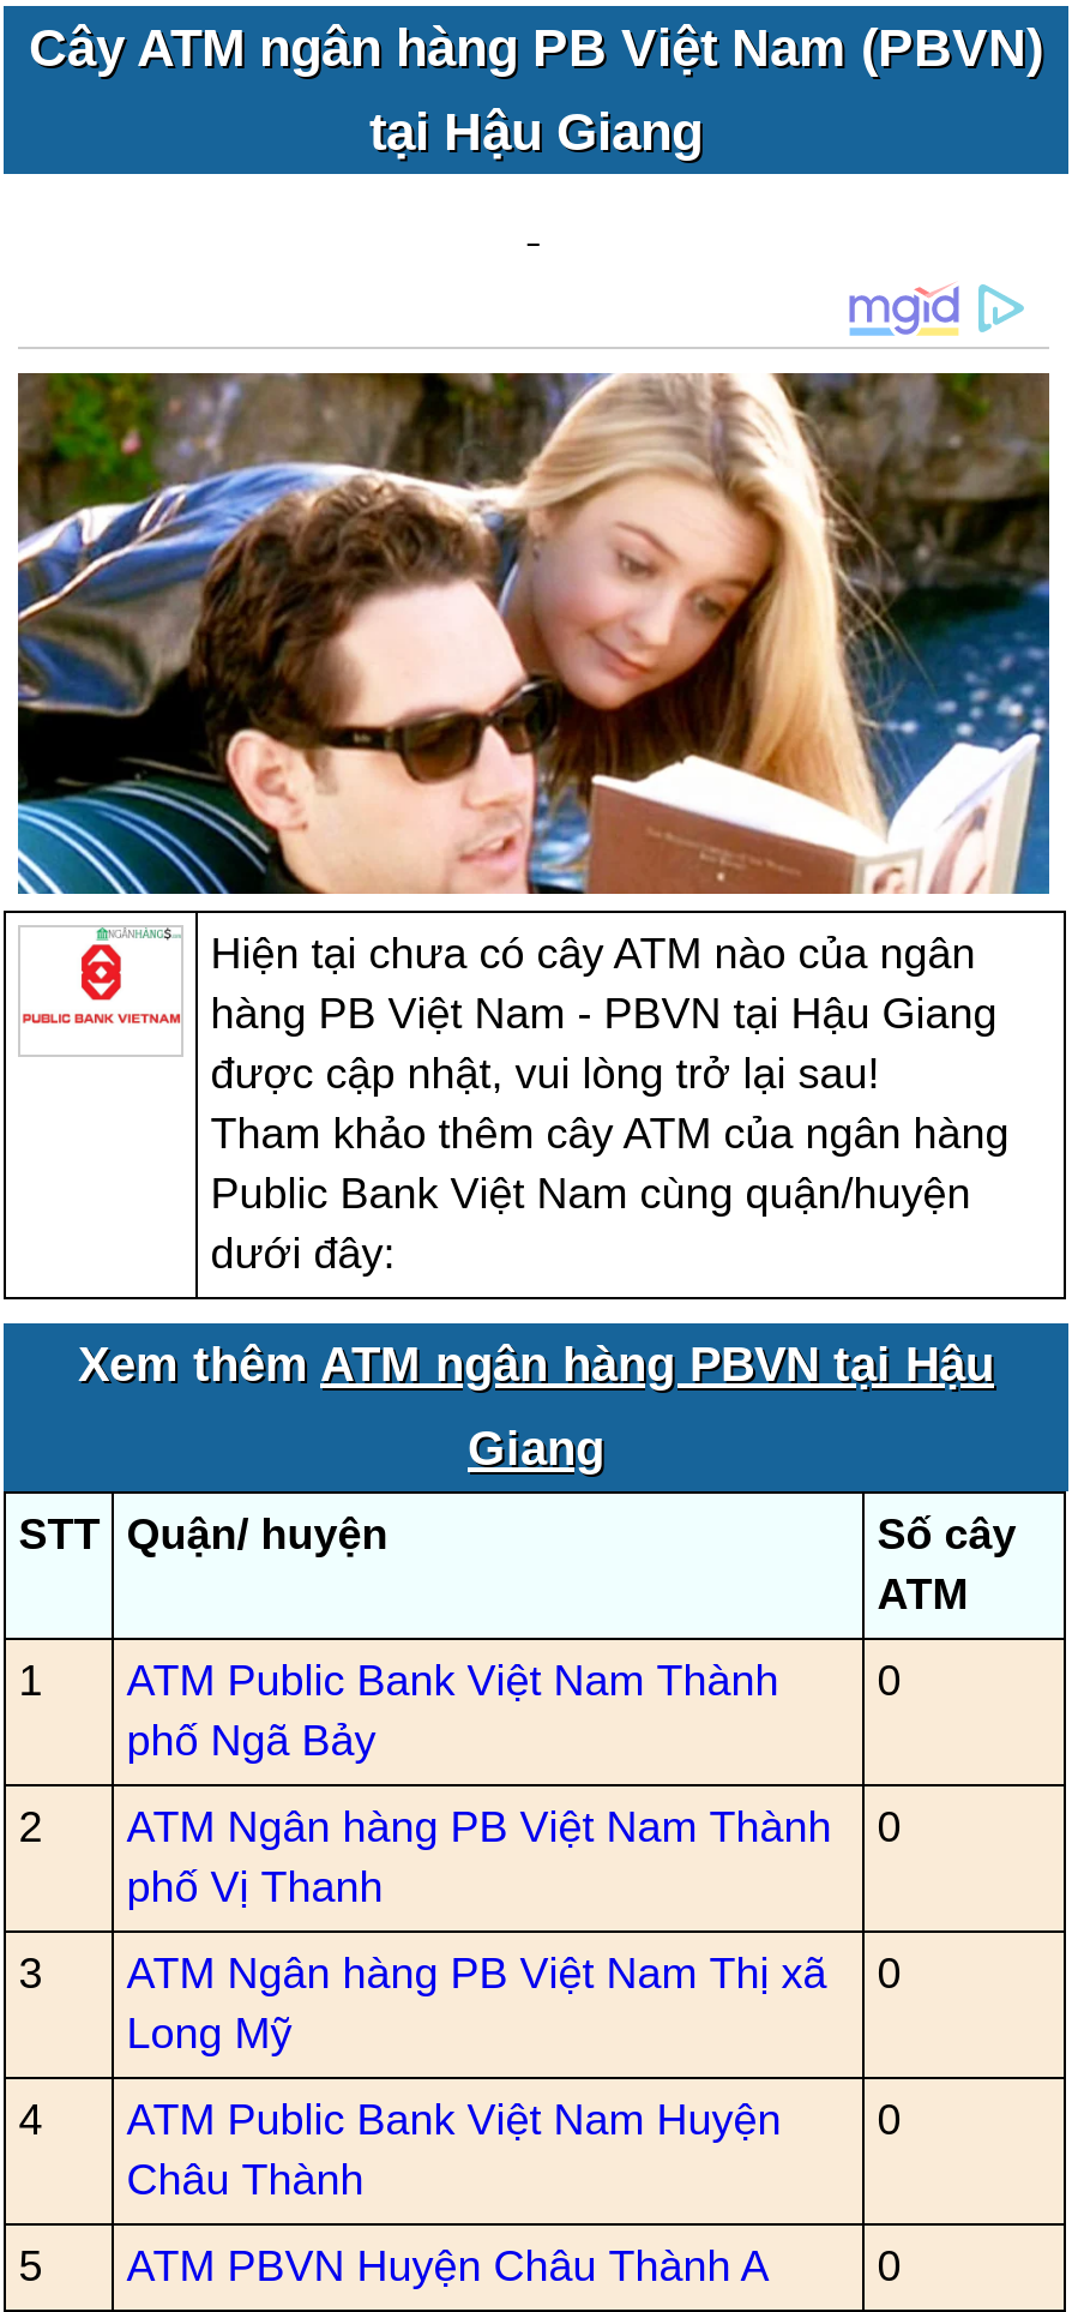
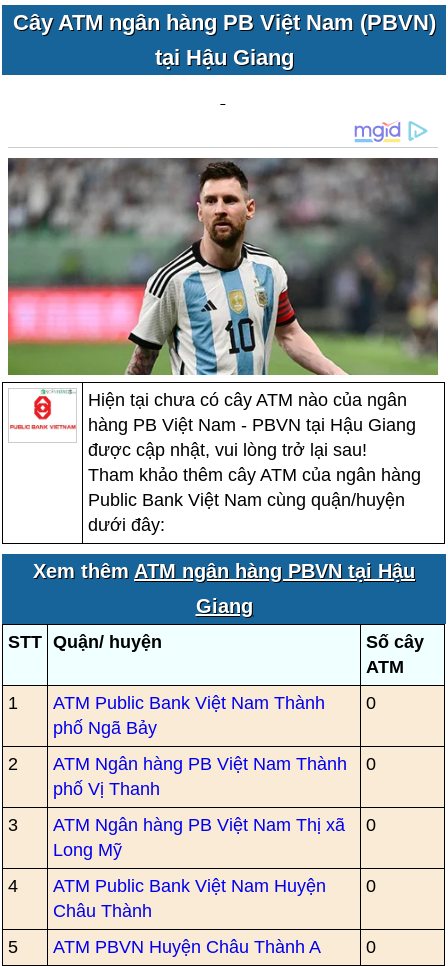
[16,371,1052,896] [image] -> [7,157,439,376] [image]

